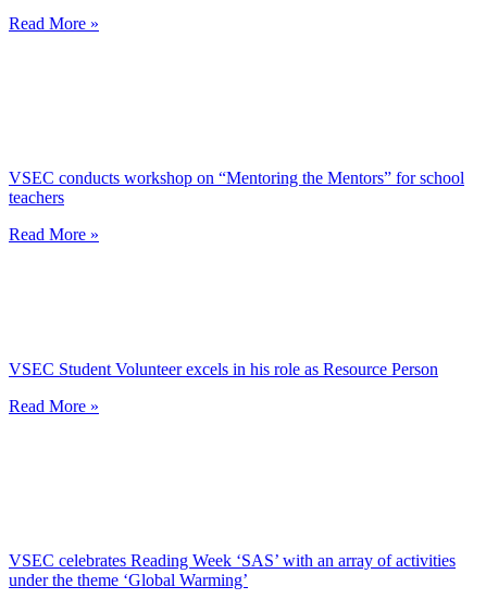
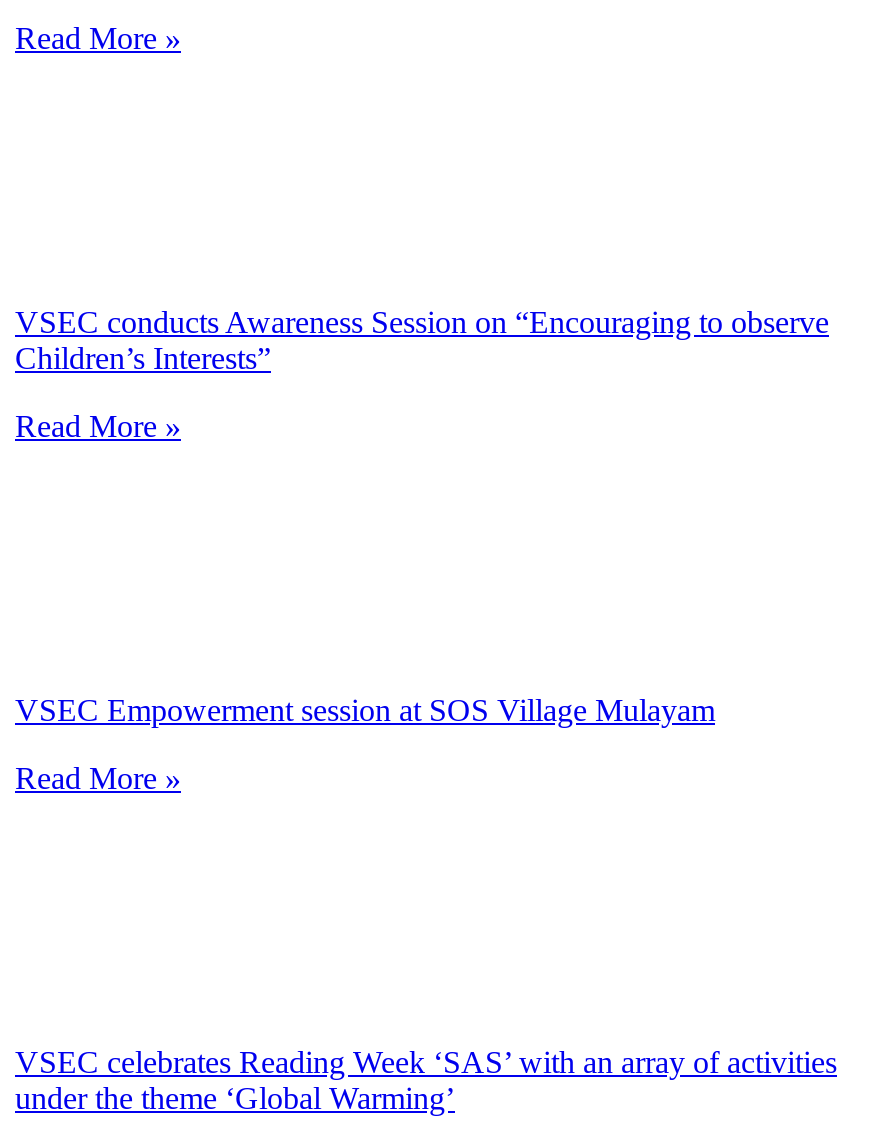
[9,169,464,207] VSEC conducts workshop on “Mentoring the Mentors” for school | teachers -> [15,306,829,376] VSEC conducts Awareness Session on “Encouraging to observe | Children’s Interests”
[9,360,438,379] VSEC Student Volunteer excels in his role as Resource Person -> [15,694,715,728] VSEC Empowerment session at SOS Village Mulayam

